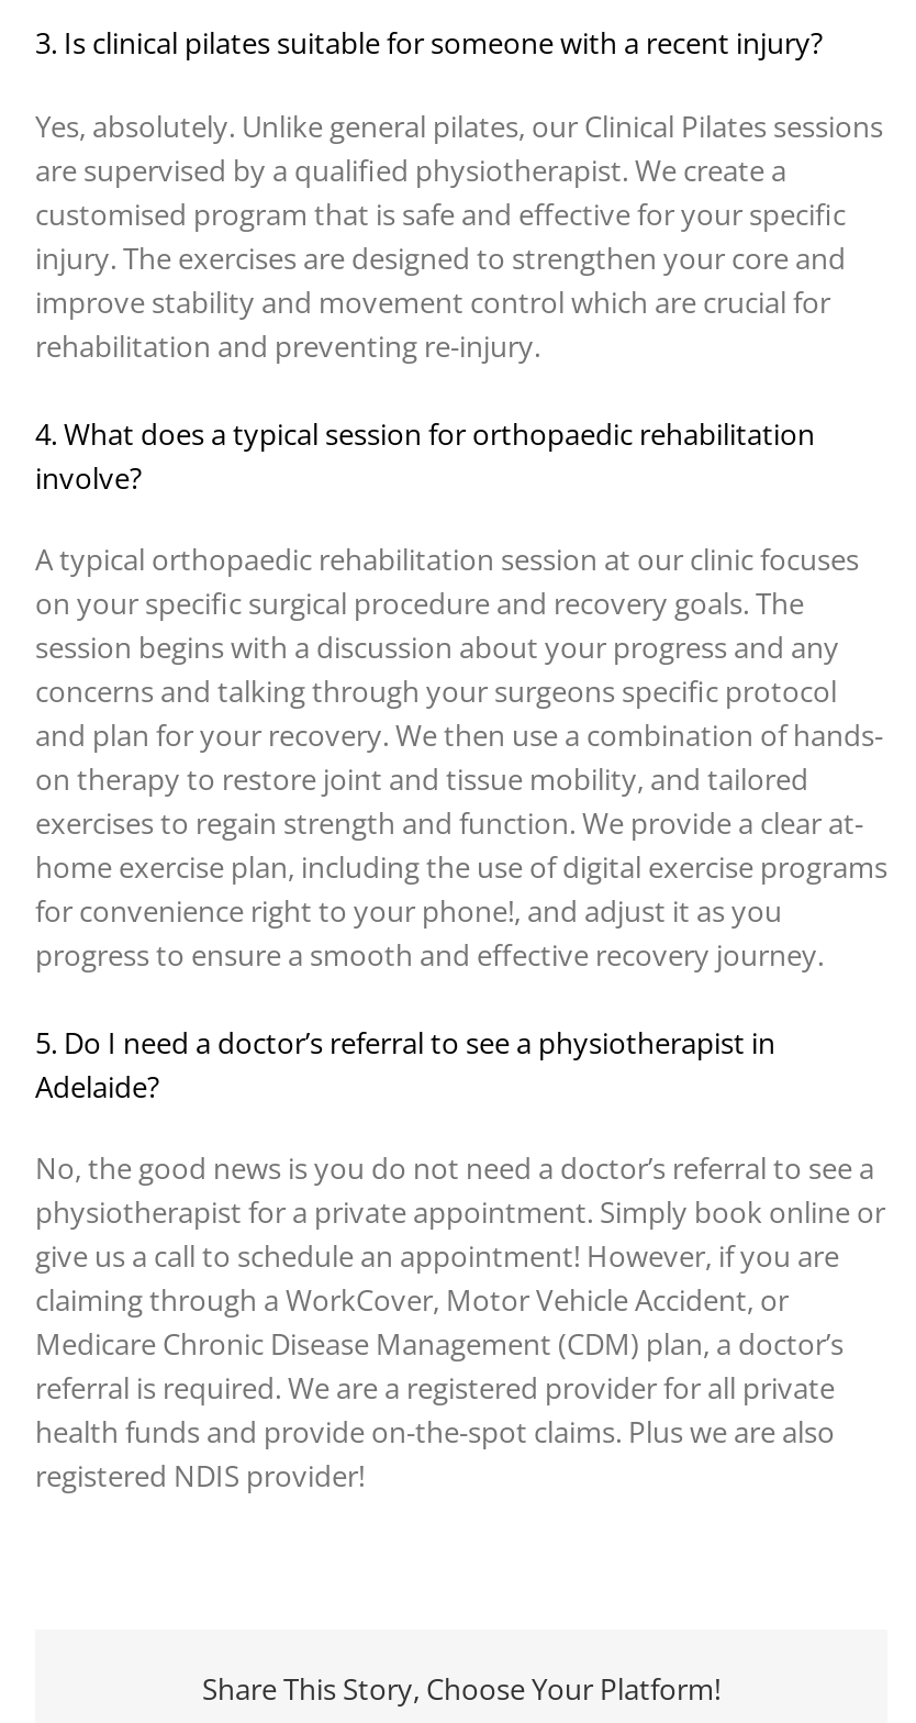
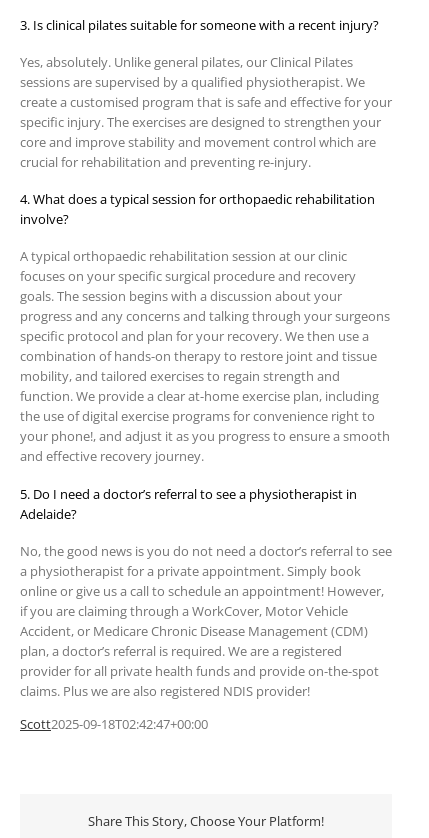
[35,1148,885,1496] No, the good news is you do not need a doctor’s referral to see a | physiotherapist for a private appointment. Simply book online or | give us a call to schedule an appointment! However, if you are | claiming through a WorkCover, Motor Vehicle Accident, or | Medicare Chronic Disease Management (CDM) plan, a doctor’s | referral is required. We are a registered provider for all private | health funds and provide on-the-spot claims. Plus we are also | registered NDIS provider! -> [20,542,392,733] No, the good news is you do not need a doctor’s referral to see | a physiotherapist for a private appointment. Simply book | online or give us a call to schedule an appointment! However, | if you are claiming through a WorkCover, Motor Vehicle | Accident, or Medicare Chronic Disease Management (CDM) | plan, a doctor’s referral is required. We are a registered | provider for all private health funds and provide on-the-spot | claims. Plus we are also registered NDIS provider! | Scott2025-09-18T02:42:47+00:00

